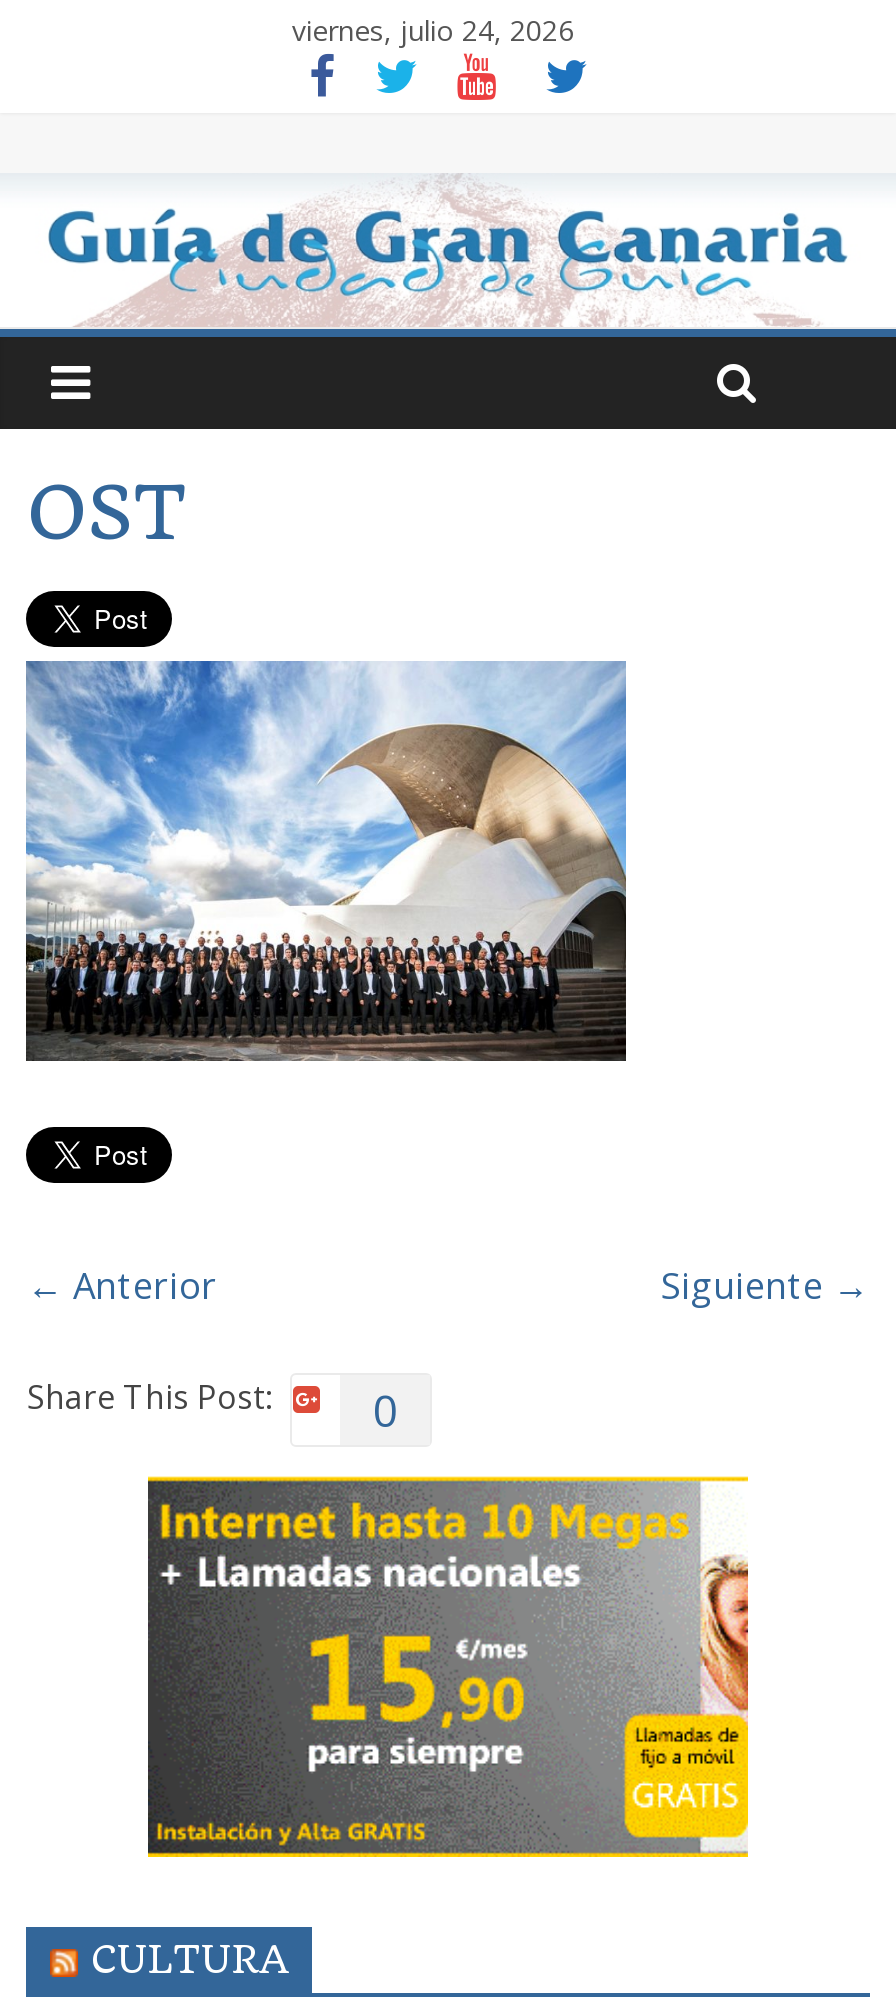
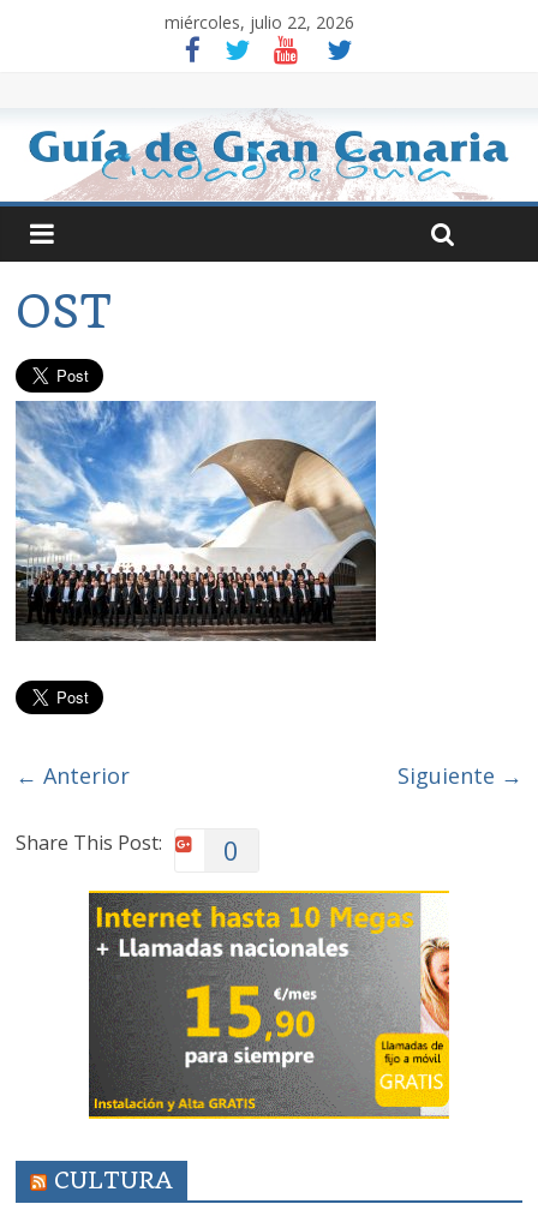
[292,11,574,49] viernes, julio 24, 2026 -> [165,11,355,34] miércoles, julio 22, 2026

